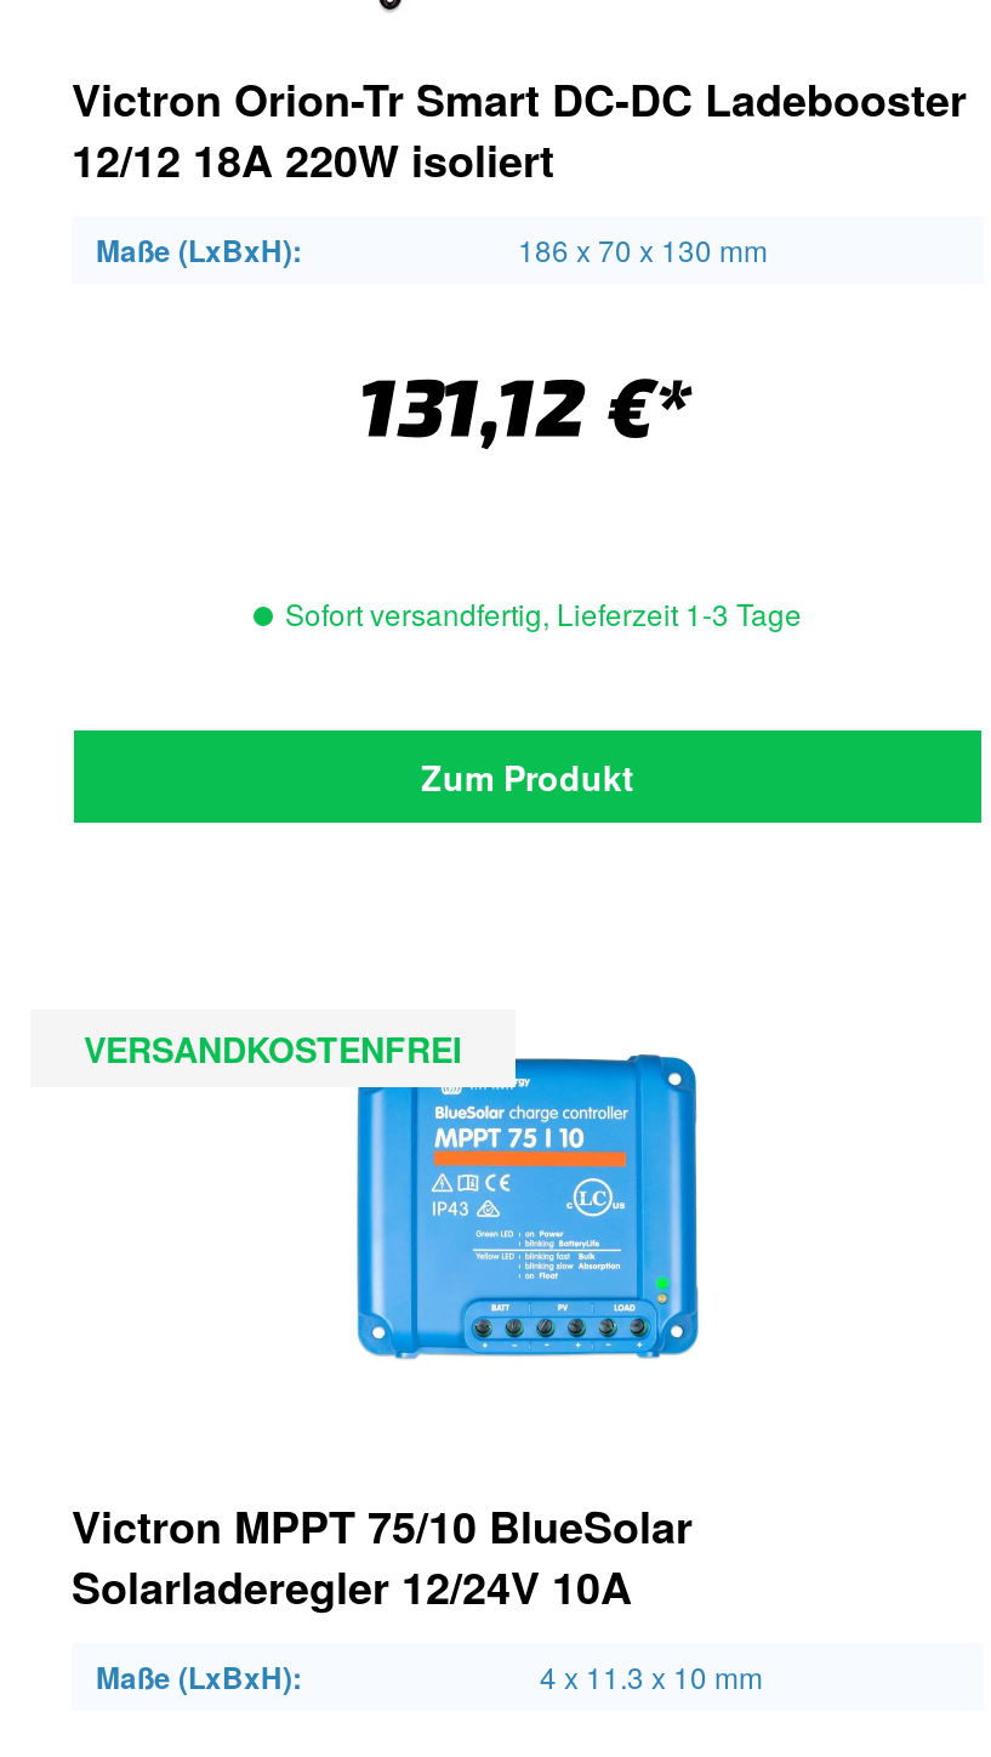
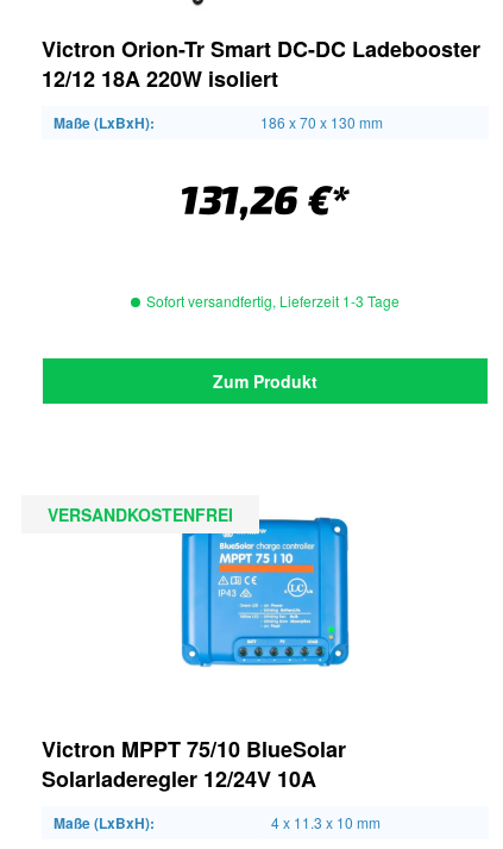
[363,381,693,451] 131,12 €* -> [181,187,349,221] 131,26 €*

